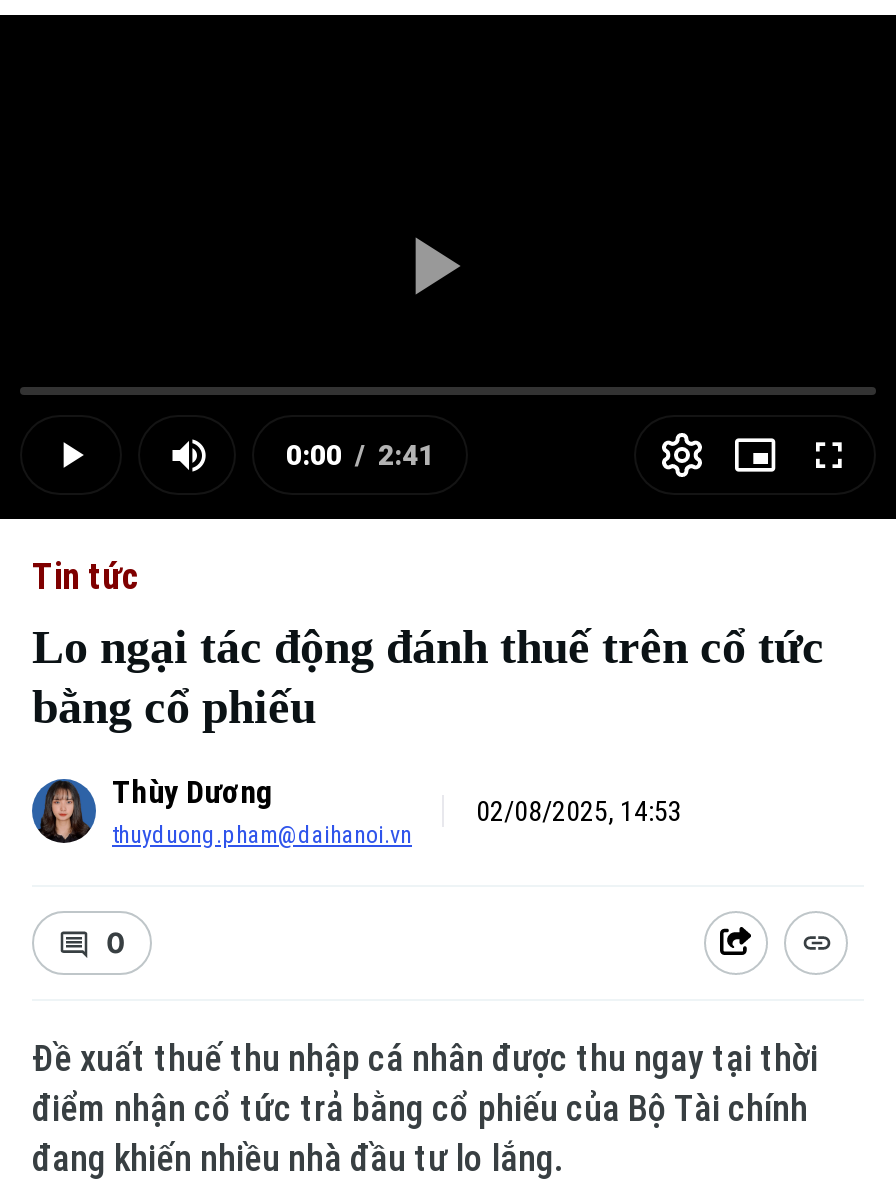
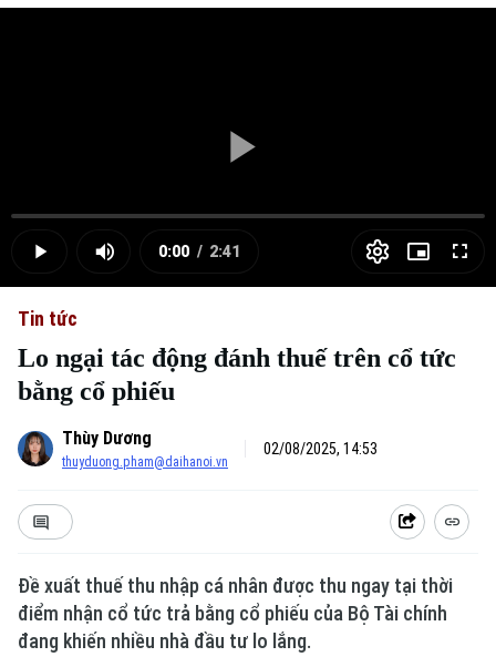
[106,925,126,959] 0 -> none

